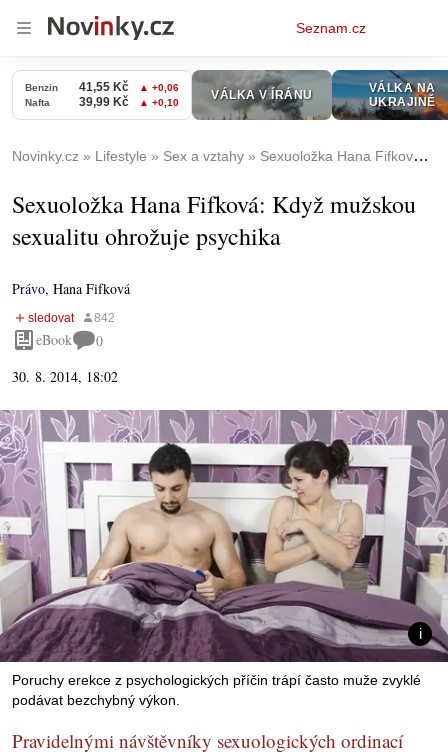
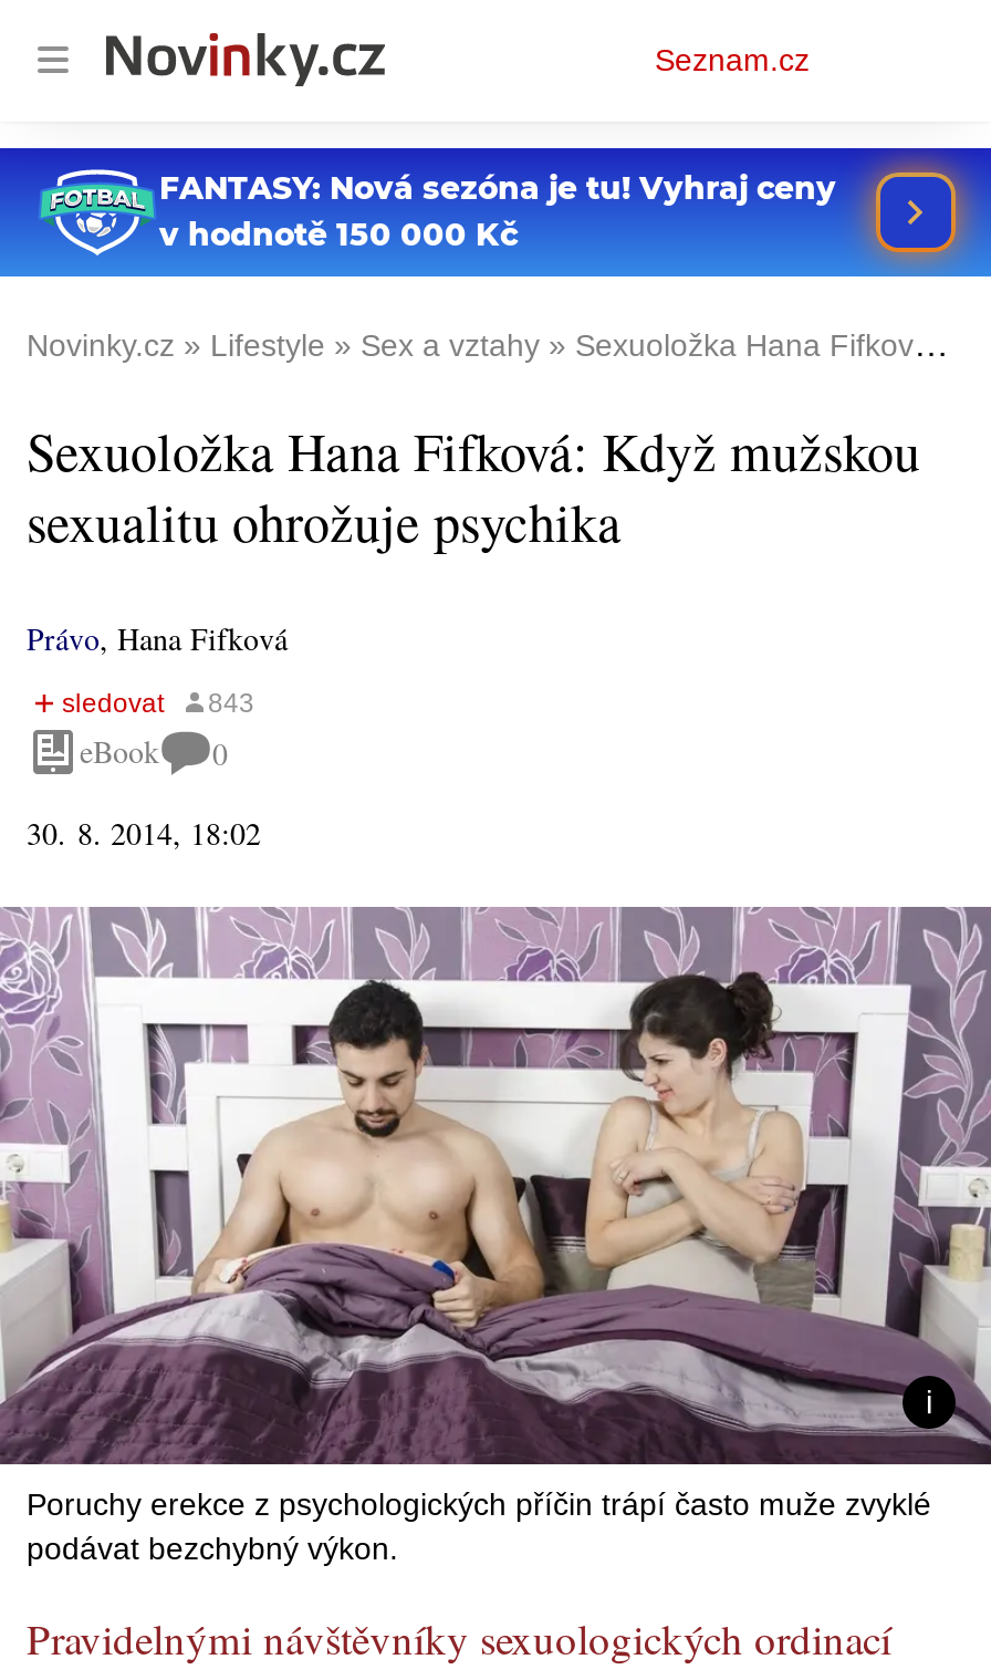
[3,68,445,125] [image] -> [7,146,984,279] [image]

